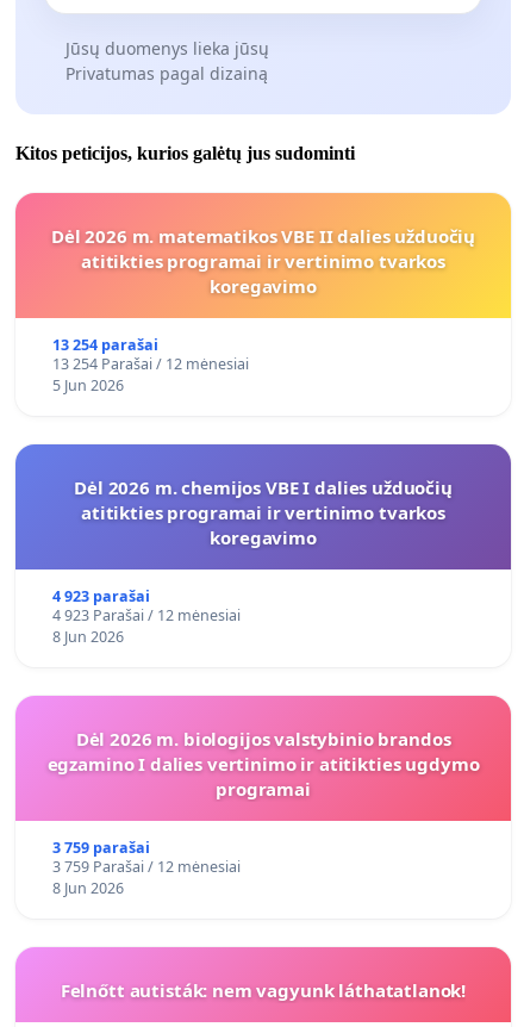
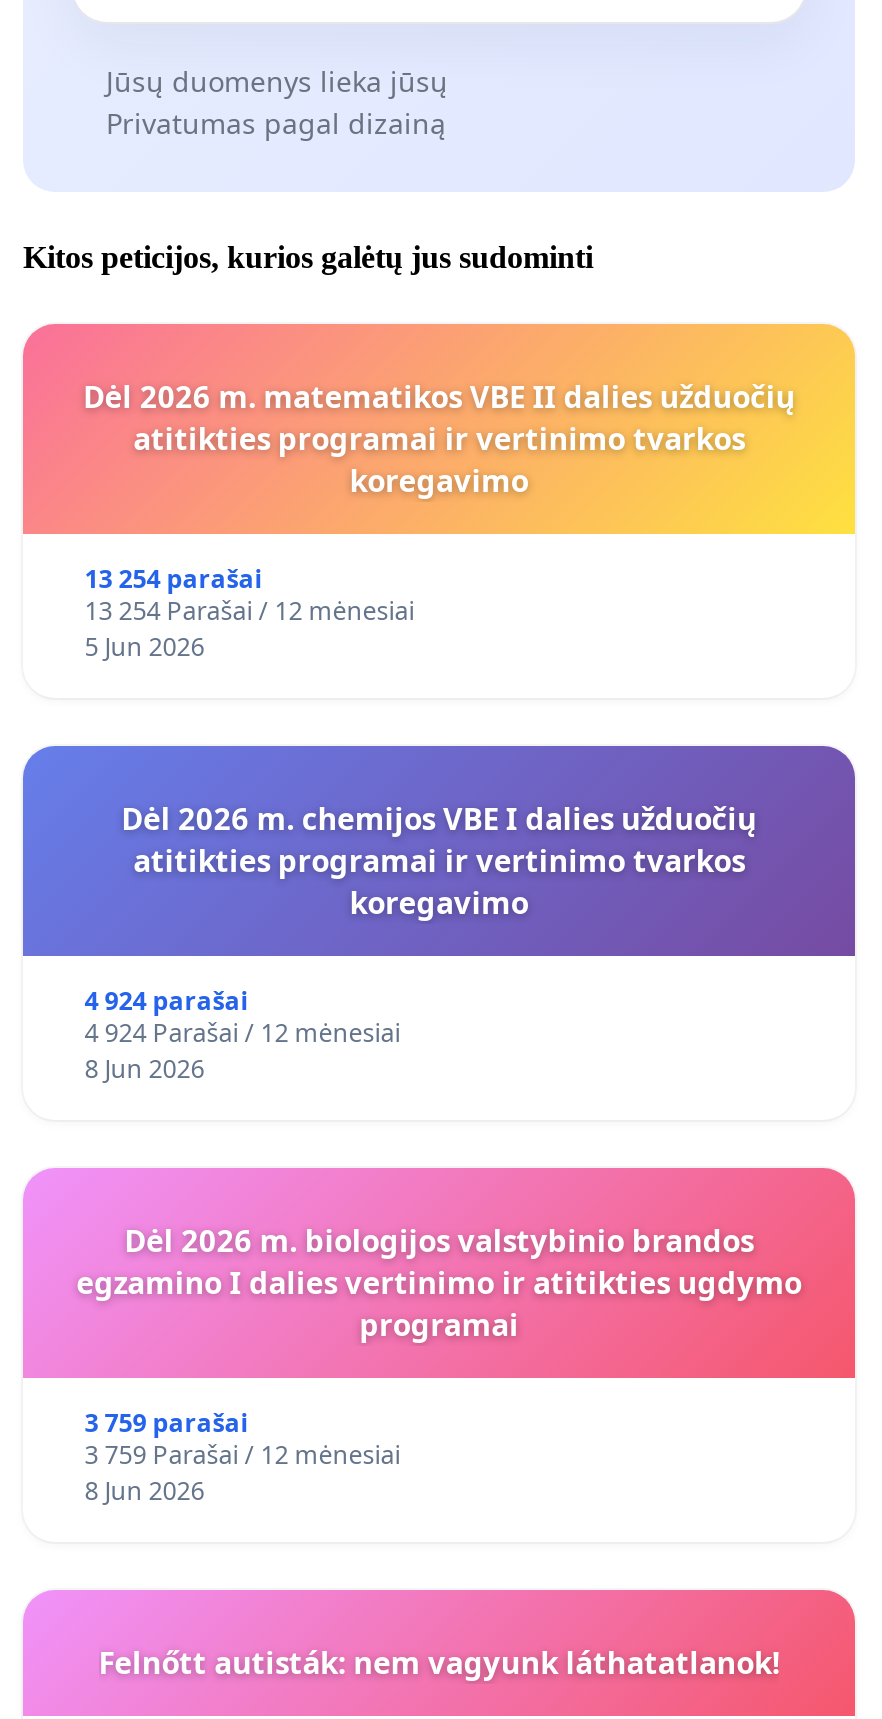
[52,586,150,606] 4 923 parašai -> [85,984,249,1018] 4 924 parašai
[52,605,240,625] 4 923 Parašai / 12 mėnesiai -> [85,1016,401,1050] 4 924 Parašai / 12 mėnesiai

